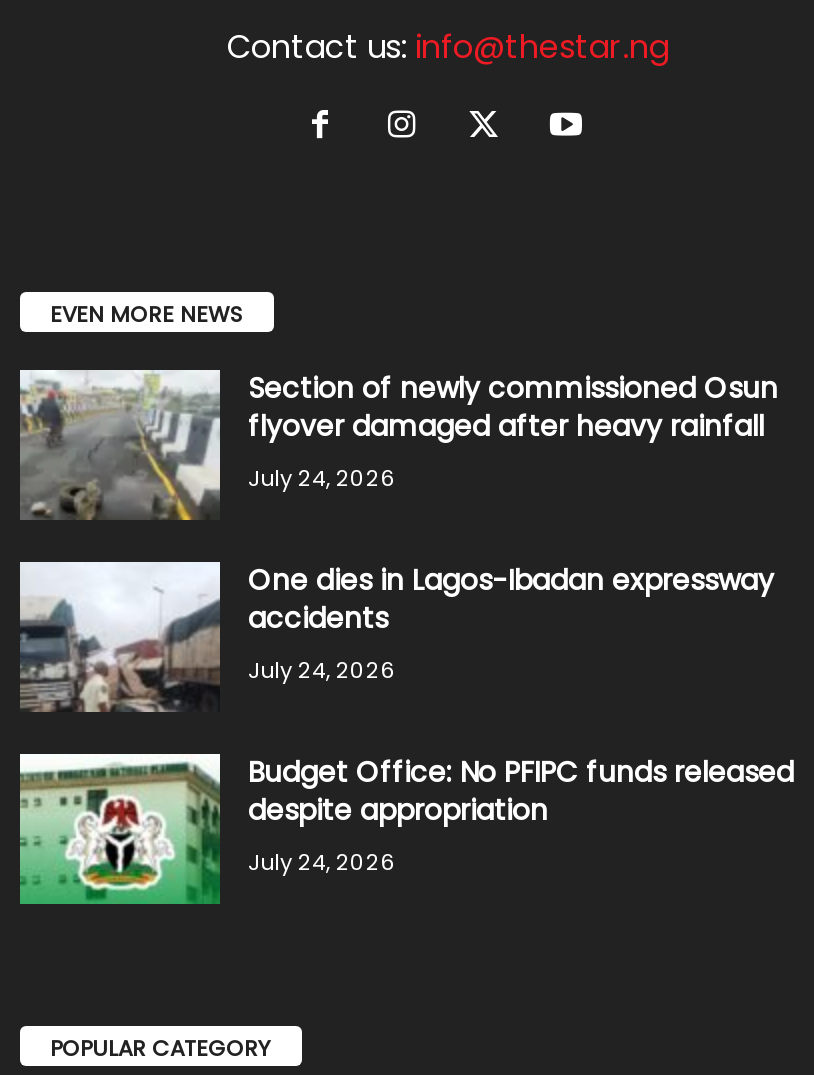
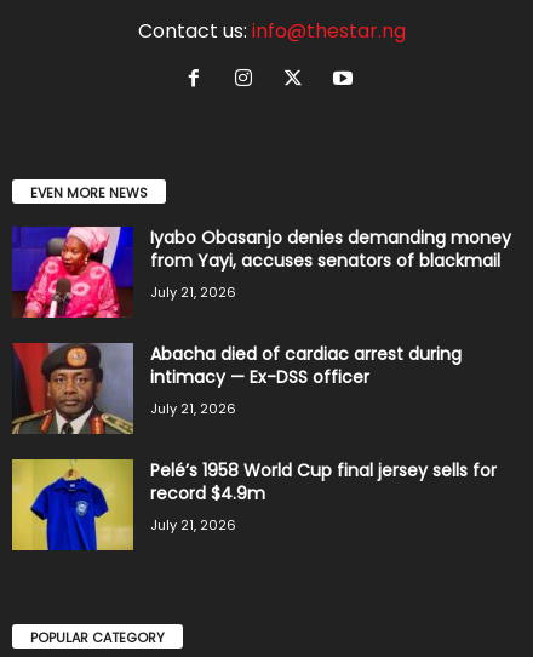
[18,368,778,522] [image] | Section of newly commissioned Osun | flyover damaged after heavy rainfall | July 24, 2026 -> [11,225,511,319] [image] | Iyabo Obasanjo denies demanding money | from Yayi, accuses senators of blackmail | July 21, 2026
[18,560,774,714] [image] | One dies in Lagos-Ibadan expressway | accidents | July 24, 2026 -> [12,342,462,435] [image] | Abacha died of cardiac arrest during | intimacy — Ex-DSS officer | July 21, 2026
[18,752,794,906] [image] | Budget Office: No PFIPC funds released | despite appropriation | July 24, 2026 -> [11,458,497,552] [image] | Pelé’s 1958 World Cup final jersey sells for | record $4.9m | July 21, 2026

